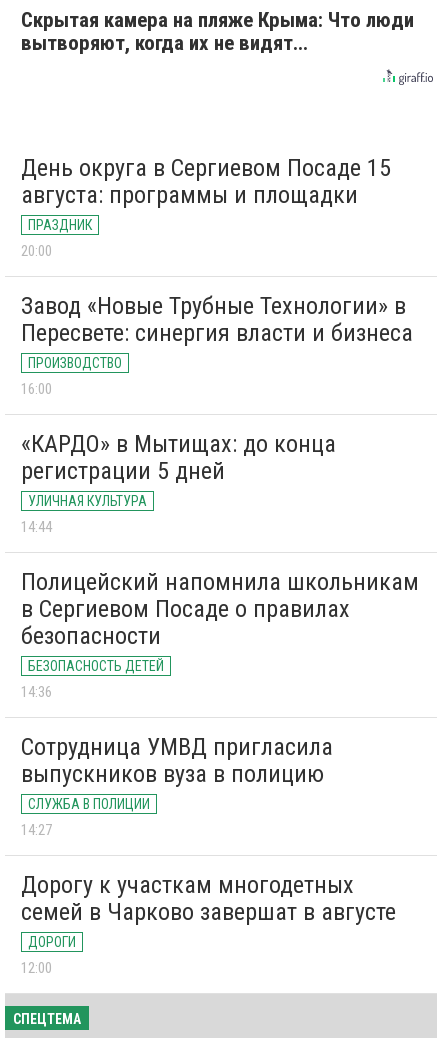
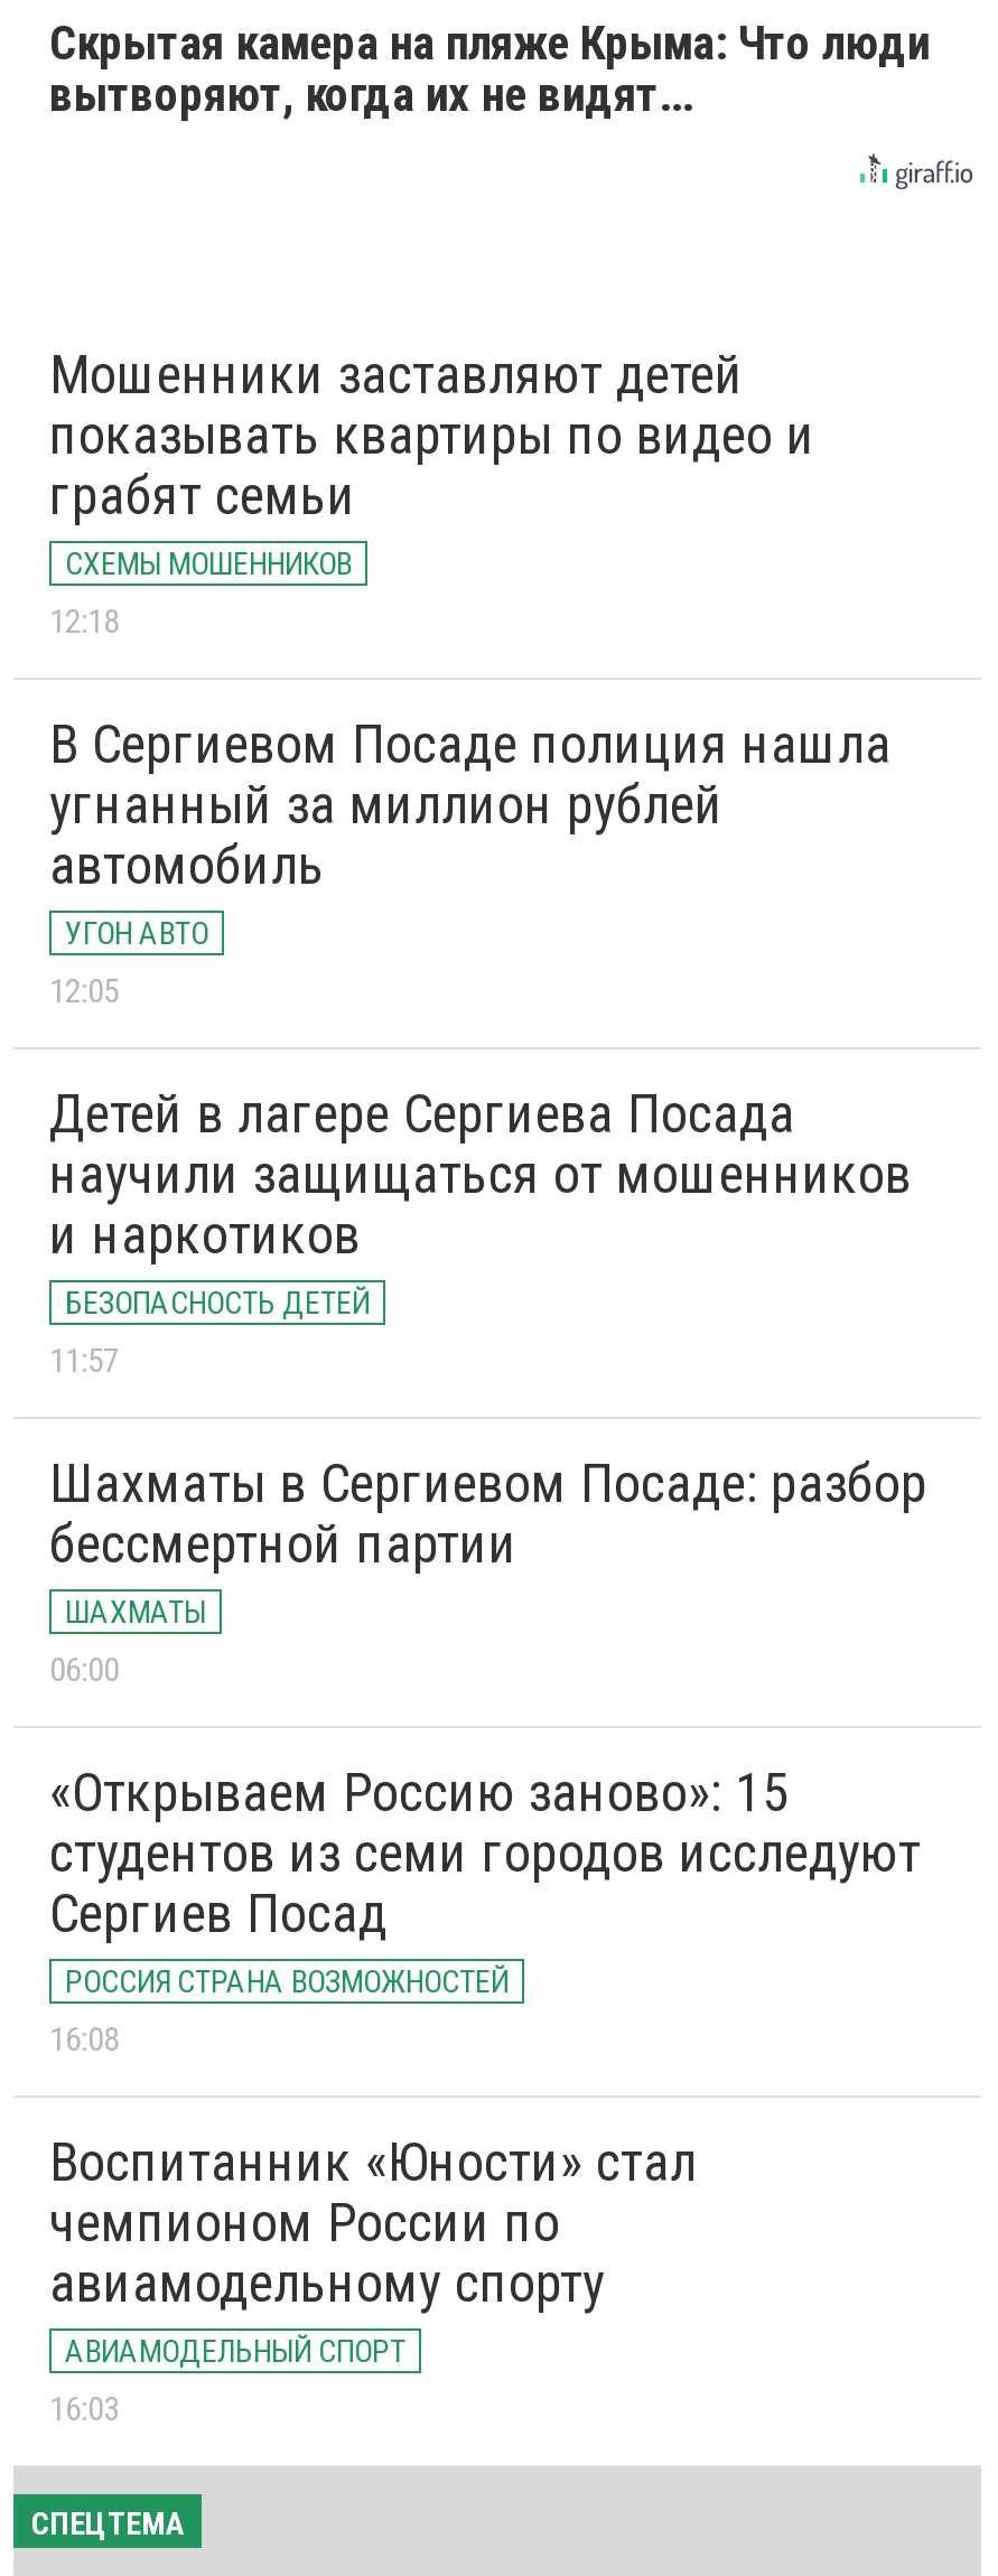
[21,154,419,650] День округа в Сергиевом Посаде 15 | августа: программы и площадки | ПРАЗДНИК | 20:00 | Завод «Новые Трубные Технологии» в | Пересвете: синергия власти и бизнеса | ПРОИЗВОДСТВО | 16:00 | «КАРДО» в Мытищах: до конца | регистрации 5 дней | УЛИЧНАЯ КУЛЬТУРА | 14:44 | Полицейский напомнила школьникам | в Сергиевом Посаде о правилах | безопасности -> [49,345,912,1268] Мошенники заставляют детей | показывать квартиры по видео и | грабят семьи | СХЕМЫ МОШЕННИКОВ | 12:18 | В Сергиевом Посаде полиция нашла | угнанный за миллион рублей | автомобиль | УГОН АВТО | 12:05 | Детей в лагере Сергиева Посада | научили защищаться от мошенников | и наркотиков
moved [28,658,164,674] -> [65,1286,370,1321]: БЕЗОПАСНОСТЬ ДЕТЕЙ
[21,683,396,977] 14:36 | Сотрудница УМВД пригласила | выпускников вуза в полицию | СЛУЖБА В ПОЛИЦИИ | 14:27 | Дорогу к участкам многодетных | семей в Чарково завершат в августе | ДОРОГИ | 12:00 -> [49,1342,927,2430] 11:57 | Шахматы в Сергиевом Посаде: разбор | бессмертной партии | ШАХМАТЫ | 06:00 | «Открываем Россию заново»: 15 | студентов из семи городов исследуют | Сергиев Посад | РОССИЯ СТРАНА ВОЗМОЖНОСТЕЙ | 16:08 | Воспитанник «Юности» стал | чемпионом России по | авиамодельному спорту | АВИАМОДЕЛЬНЫЙ СПОРТ | 16:03

